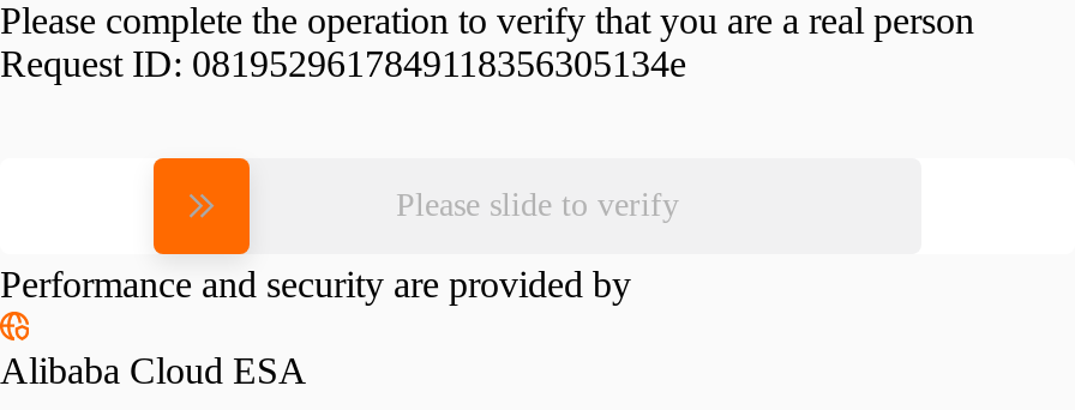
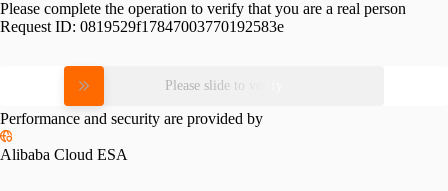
[0,43,686,84] Request ID: 0819529617849118356305134e -> [0,18,284,35] Request ID: 0819529f17847003770192583e

